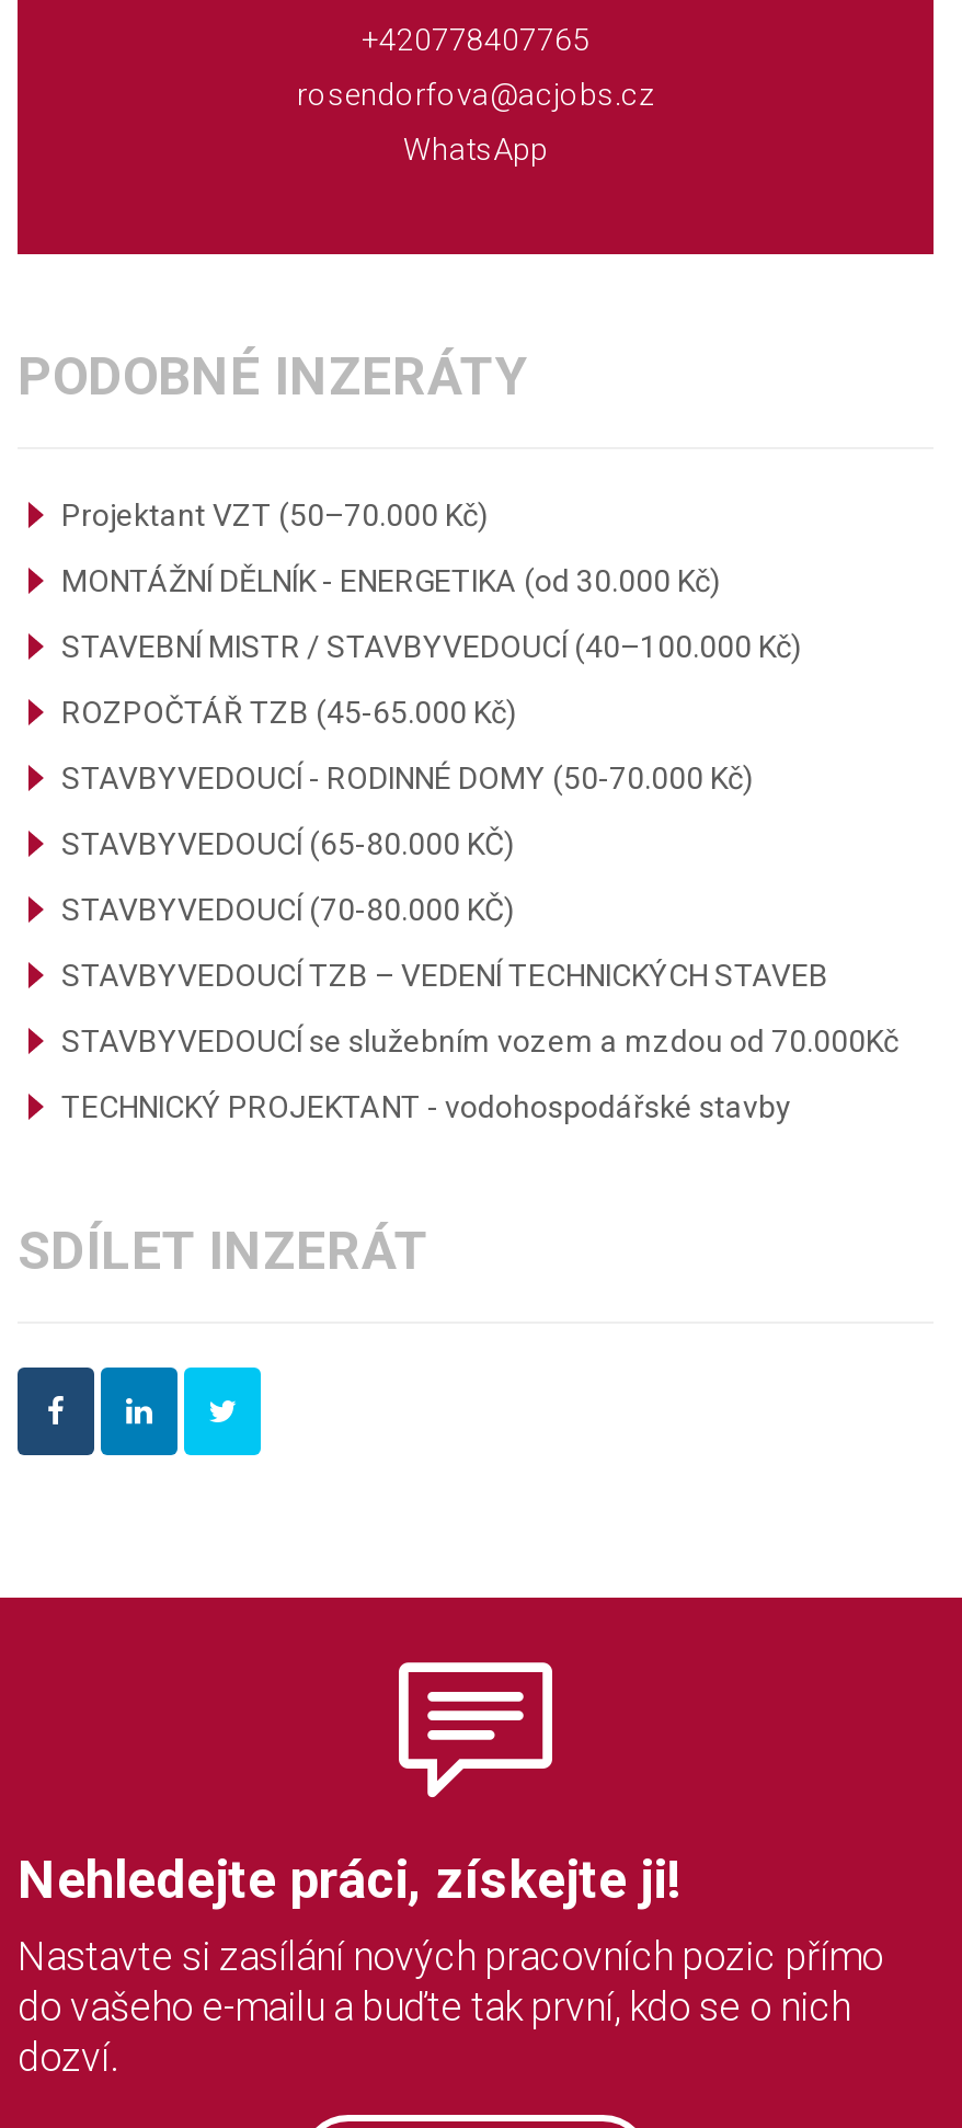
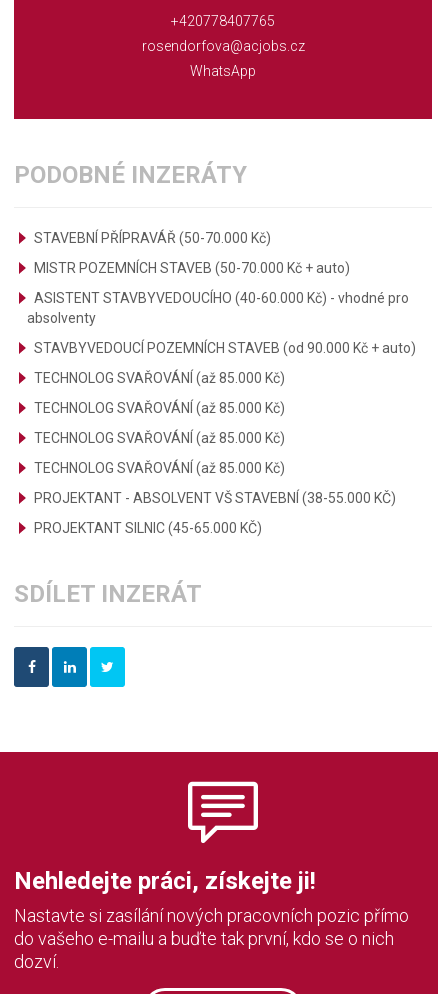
[61,497,489,533] Projektant VZT (50–70.000 Kč) -> [34,230,271,246] STAVEBNÍ PŘÍPRAVÁŘ (50-70.000 Kč)
[61,563,721,598] MONTÁŽNÍ DĚLNÍK - ENERGETIKA (od 30.000 Kč) -> [34,260,350,276] MISTR POZEMNÍCH STAVEB (50-70.000 Kč + auto)
[61,629,802,664] STAVEBNÍ MISTR / STAVBYVEDOUCÍ (40–100.000 Kč) -> [27,290,409,326] ASISTENT STAVBYVEDOUCÍHO (40-60.000 Kč) - vhodné pro | absolventy
[61,695,517,730] ROZPOČTÁŘ TZB (45-65.000 Kč) -> [34,340,416,356] STAVBYVEDOUCÍ POZEMNÍCH STAVEB (od 90.000 Kč + auto)
[61,760,754,796] STAVBYVEDOUCÍ - RODINNÉ DOMY (50-70.000 Kč) -> [34,370,285,386] TECHNOLOG SVAŘOVÁNÍ (až 85.000 Kč)
[61,826,515,861] STAVBYVEDOUCÍ (65-80.000 KČ) -> [34,400,285,416] TECHNOLOG SVAŘOVÁNÍ (až 85.000 Kč)
[61,892,515,927] STAVBYVEDOUCÍ (70-80.000 KČ) -> [34,430,285,446] TECHNOLOG SVAŘOVÁNÍ (až 85.000 Kč)
[61,958,828,993] STAVBYVEDOUCÍ TZB – VEDENÍ TECHNICKÝCH STAVEB -> [34,460,285,476] TECHNOLOG SVAŘOVÁNÍ (až 85.000 Kč)
[61,1023,898,1059] STAVBYVEDOUCÍ se služebním vozem a mzdou od 70.000Kč -> [34,490,396,506] PROJEKTANT - ABSOLVENT VŠ STAVEBNÍ (38-55.000 KČ)
[61,1089,791,1124] TECHNICKÝ PROJEKTANT - vodohospodářské stavby -> [34,520,262,536] PROJEKTANT SILNIC (45-65.000 KČ)

